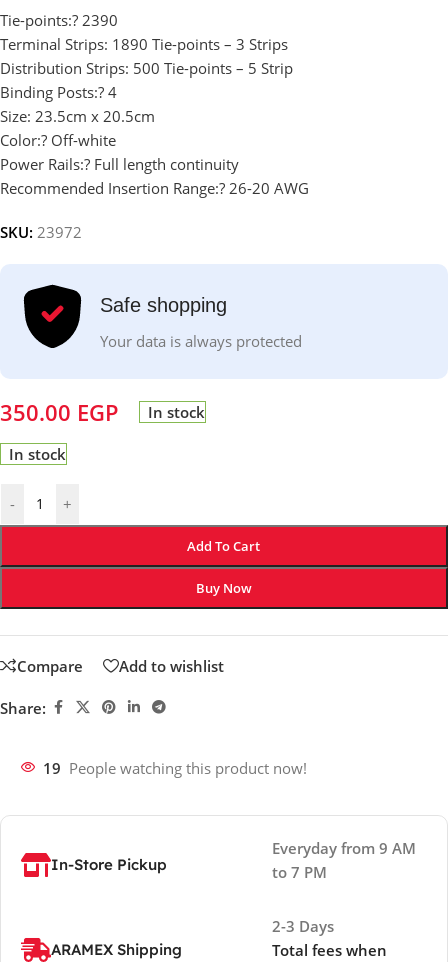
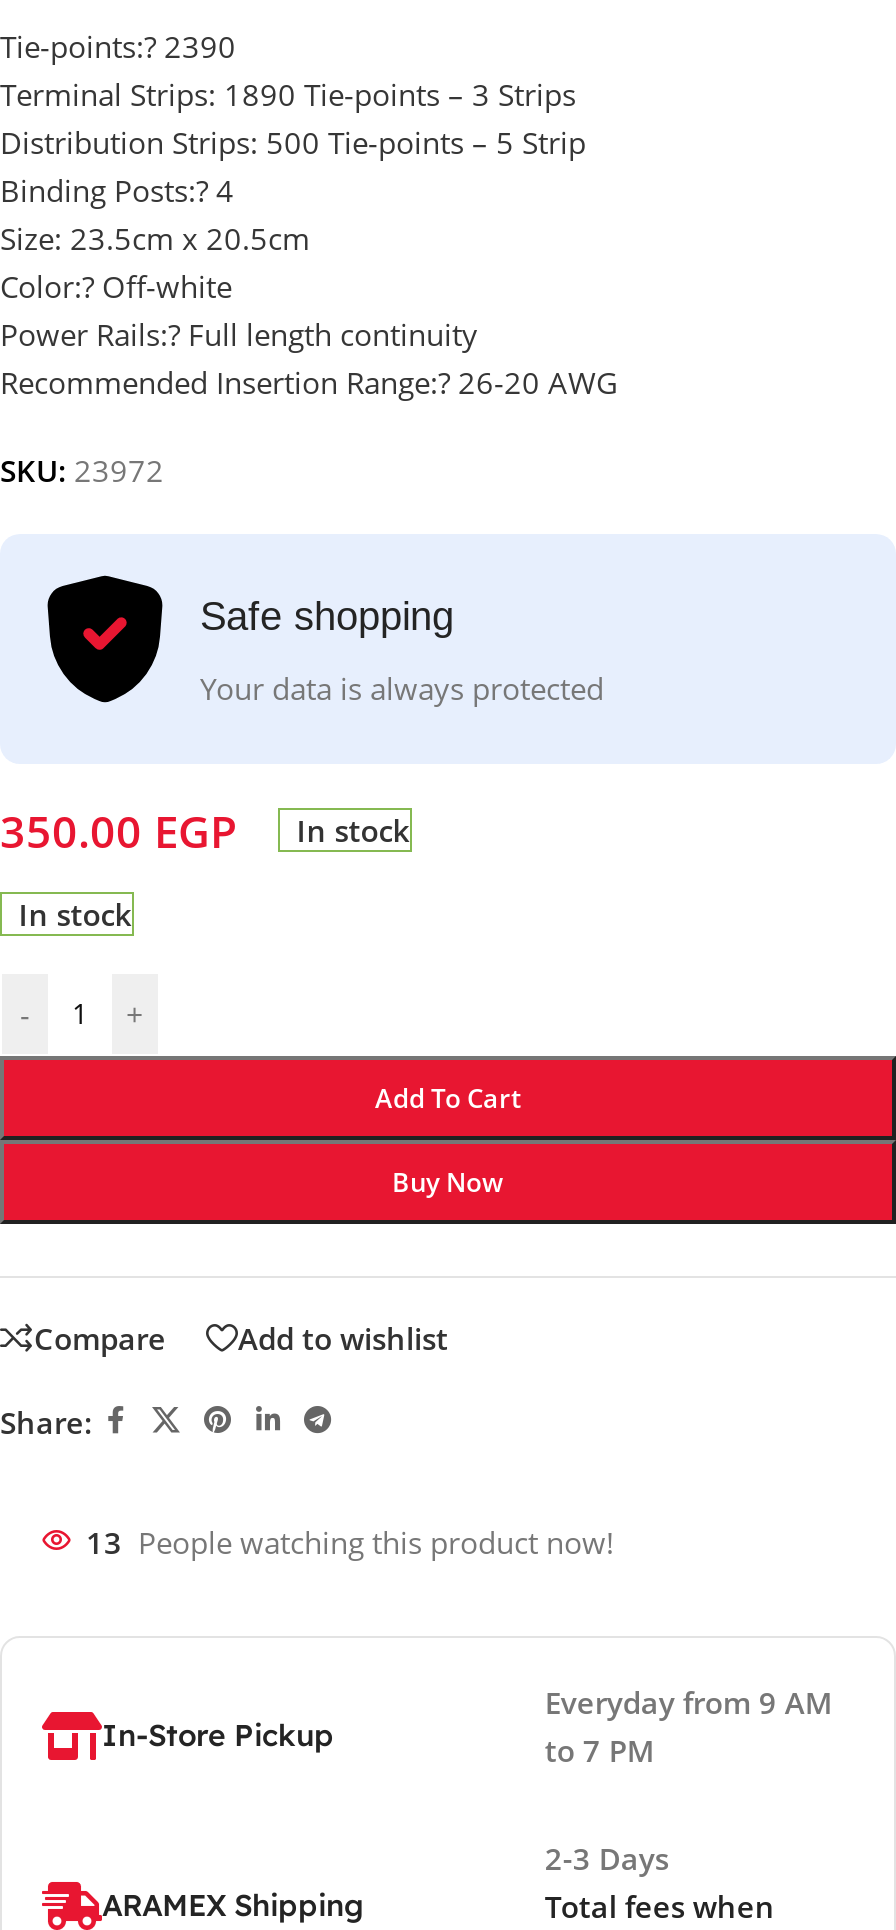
[43,758,307,778] 19 People watching this product now! -> [86,1523,614,1563] 13 People watching this product now!

